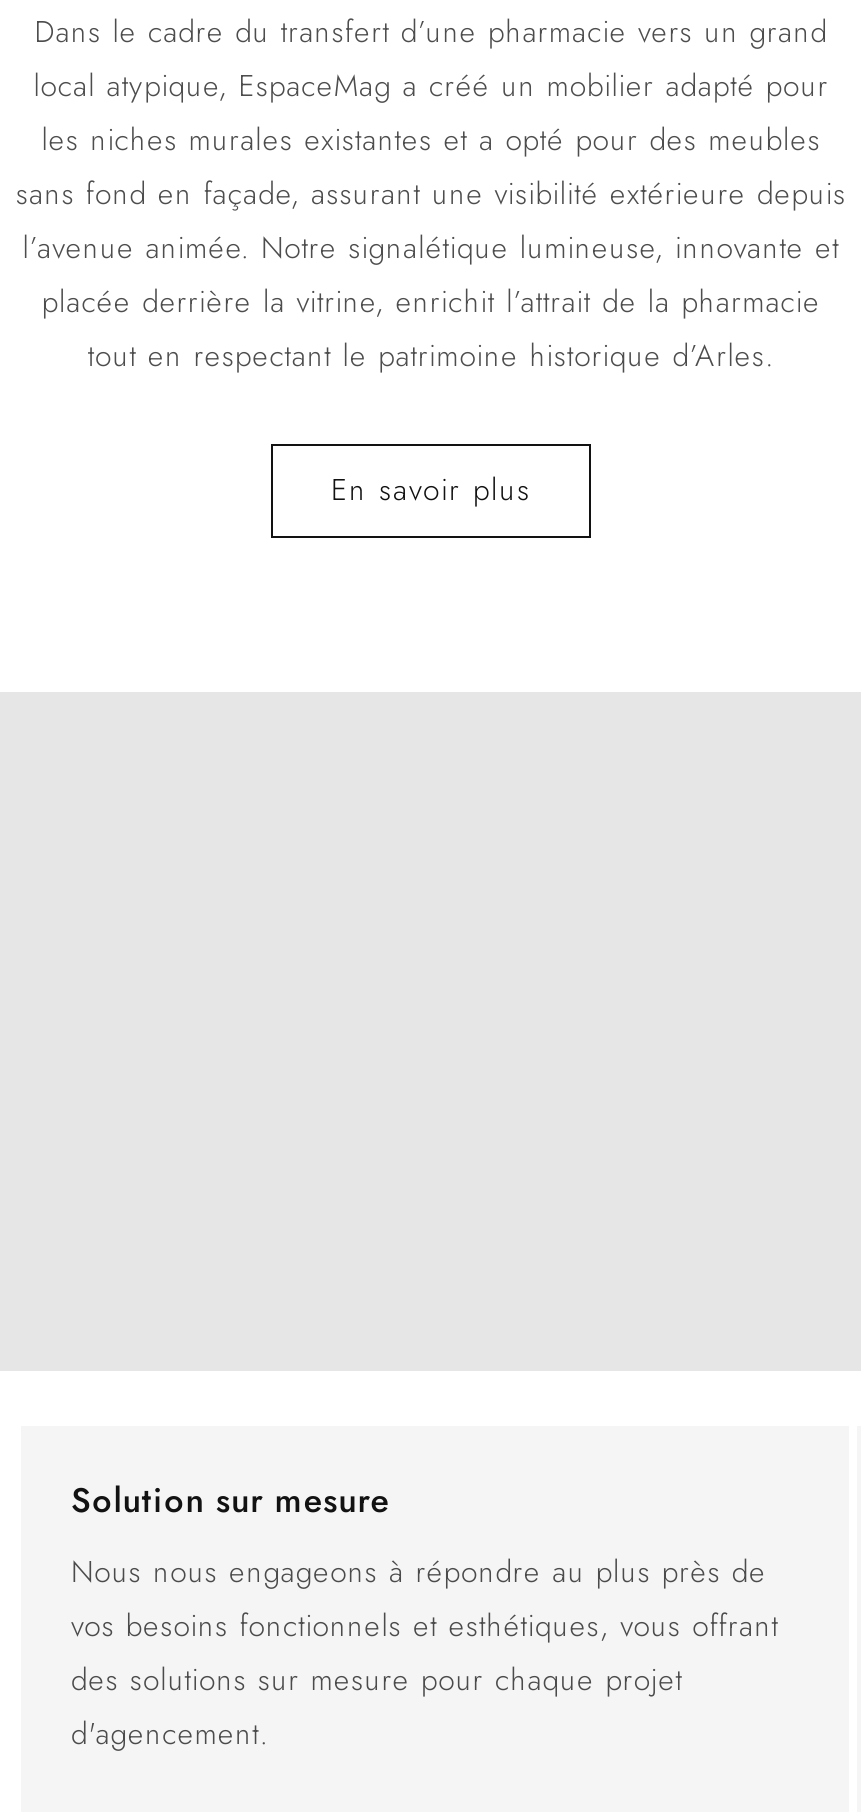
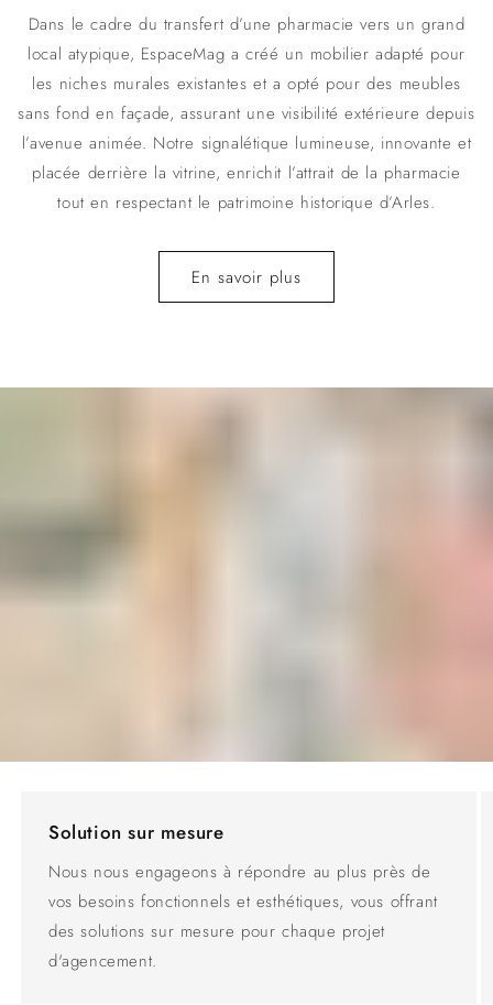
none -> [3,386,490,762] [image]

